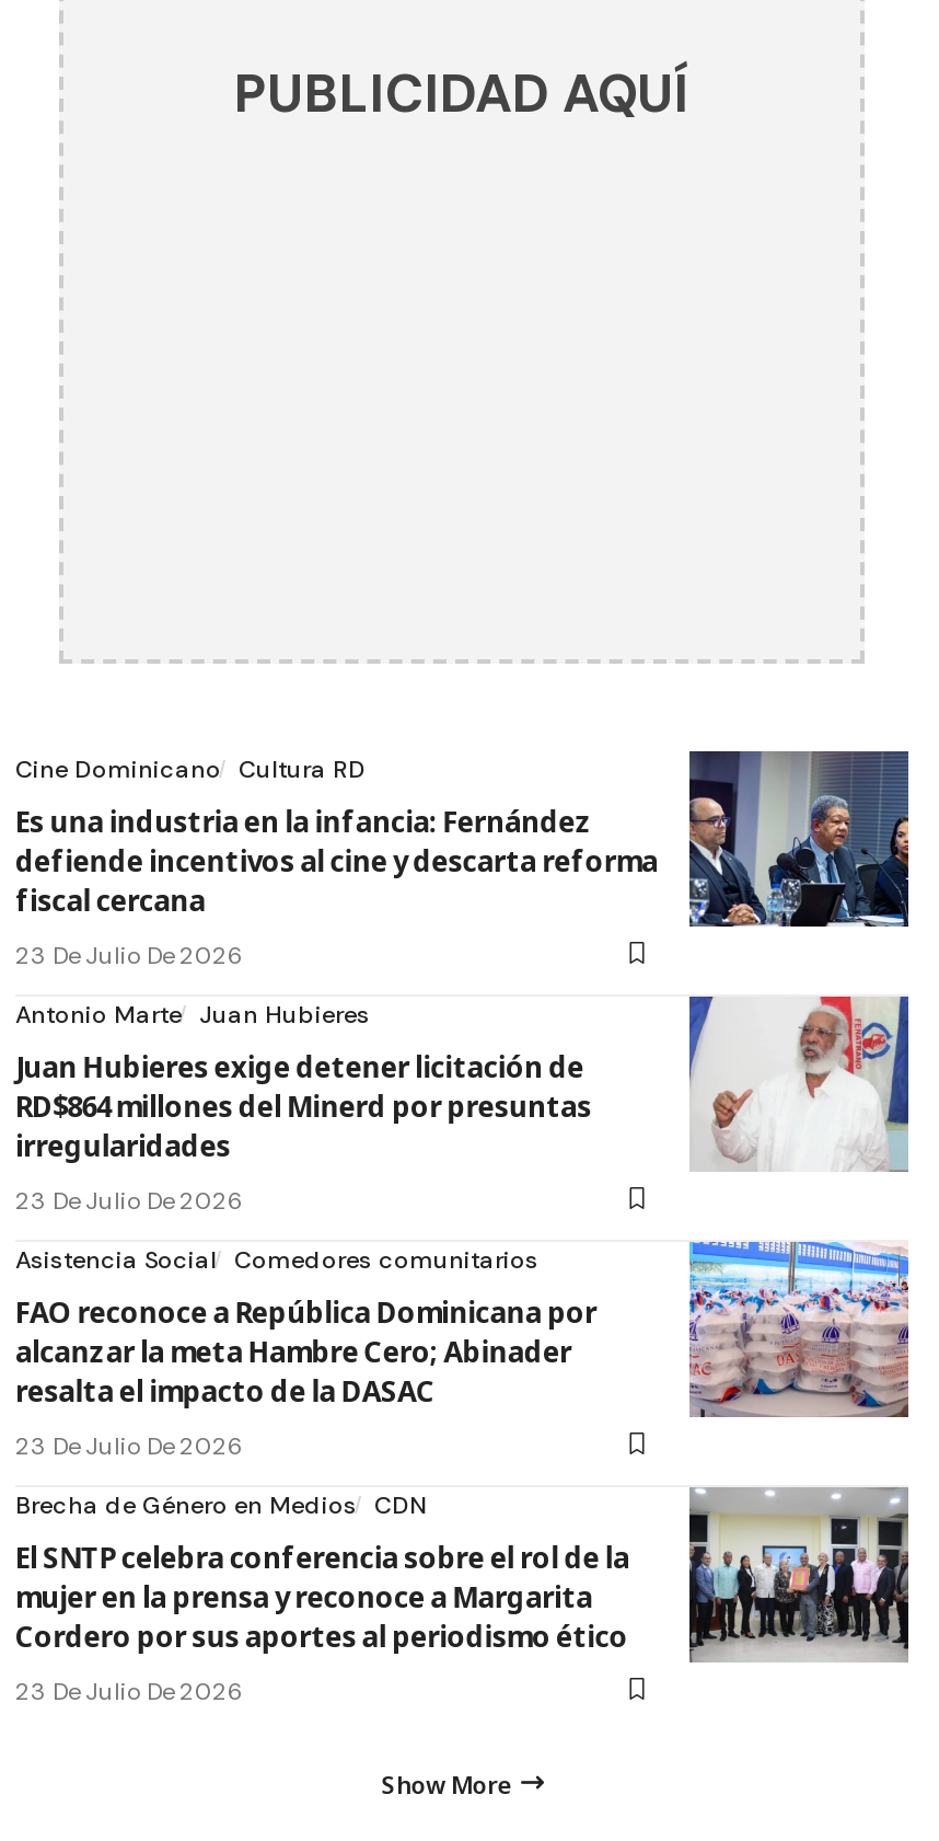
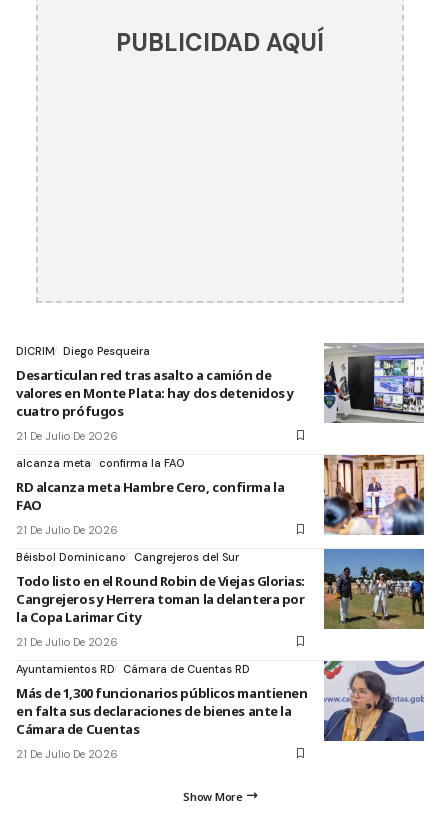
[15,751,911,927] [image] | Cine Dominicano Cultura RD | Es una industria en la infancia: Fernández | defiende incentivos al cine y descarta reforma | fiscal cercana -> [16,343,425,423] [image] | DICRIM Diego Pesqueira | Desarticulan red tras asalto a camión de | valores en Monte Plata: hay dos detenidos y | cuatro prófugos
[15,939,245,969] 23 De Julio De 2026 -> [16,429,118,443] 21 De Julio De 2026
[15,998,591,1164] Antonio Marte Juan Hubieres | Juan Hubieres exige detener licitación de | RD$864 millones del Minerd por presuntas | irregularidades -> [16,456,284,514] alcanza meta confirma la FAO | RD alcanza meta Hambre Cero, confirma la | FAO
[687,994,911,1172] [image] -> [323,454,425,536] [image]
[15,1184,245,1215] 23 De Julio De 2026 -> [16,523,118,537] 21 De Julio De 2026
[15,1243,597,1410] Asistencia Social Comedores comunitarios | FAO reconoce a República Dominicana por | alcanzar la meta Hambre Cero; Abinader | resalta el impacto de la DASAC -> [16,550,305,626] Béisbol Dominicano Cangrejeros del Sur | Todo listo en el Round Robin de Viejas Glorias: | Cangrejeros y Herrera toman la delantera por | la Copa Larimar City
[687,1242,911,1417] [image] -> [323,548,425,630] [image]
[15,1429,245,1460] 23 De Julio De 2026 -> [16,635,118,649] 21 De Julio De 2026
[15,1487,911,1662] [image] | Brecha de Género en Medios CDN | El SNTP celebra conferencia sobre el rol de la | mujer en la prensa y reconoce a Margarita | Cordero por sus aportes al periodismo ético -> [16,660,425,742] [image] | Ayuntamientos RD Cámara de Cuentas RD | Más de 1,300 funcionarios públicos mantienen | en falta sus declaraciones de bienes ante la | Cámara de Cuentas
[15,1675,245,1705] 23 De Julio De 2026 -> [16,747,118,761] 21 De Julio De 2026

